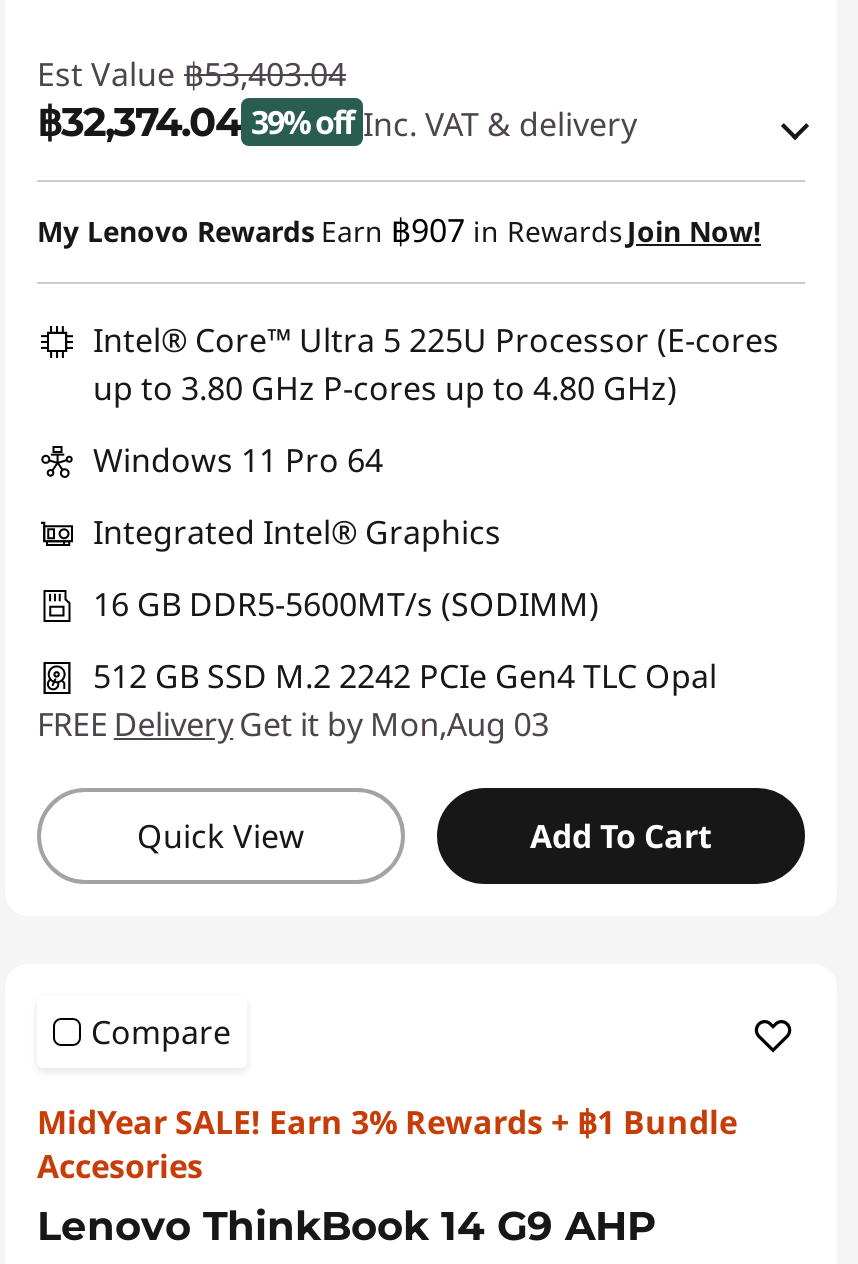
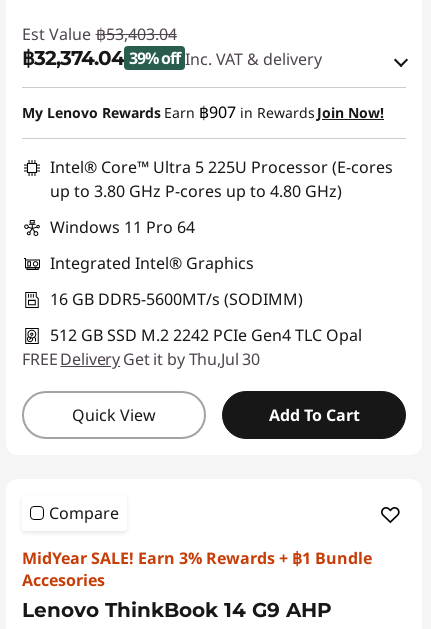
[37,702,549,746] FREE Delivery Get it by Mon,Aug 03 -> [22,348,260,370] FREE Delivery Get it by Thu,Jul 30

